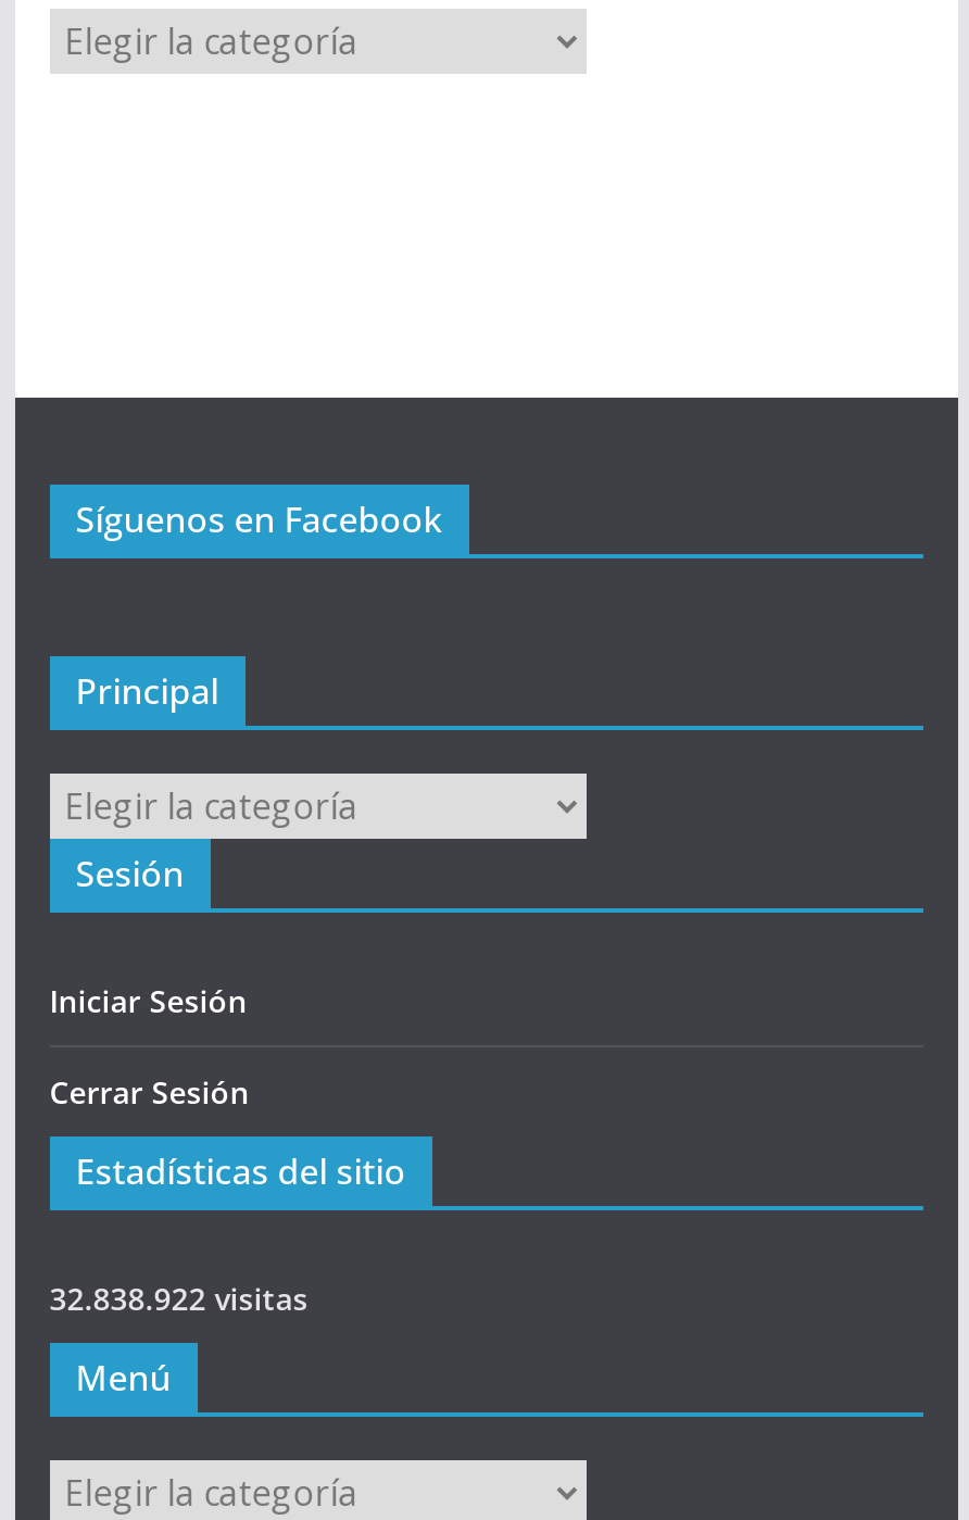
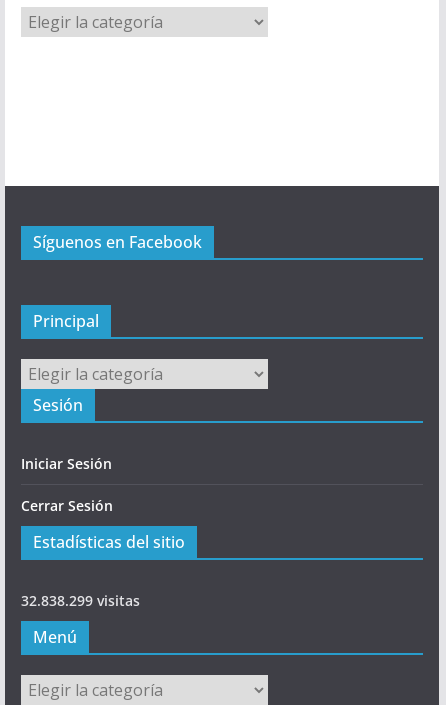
[49,1277,308,1318] 32.838.922 visitas -> [21,590,140,609] 32.838.299 visitas

